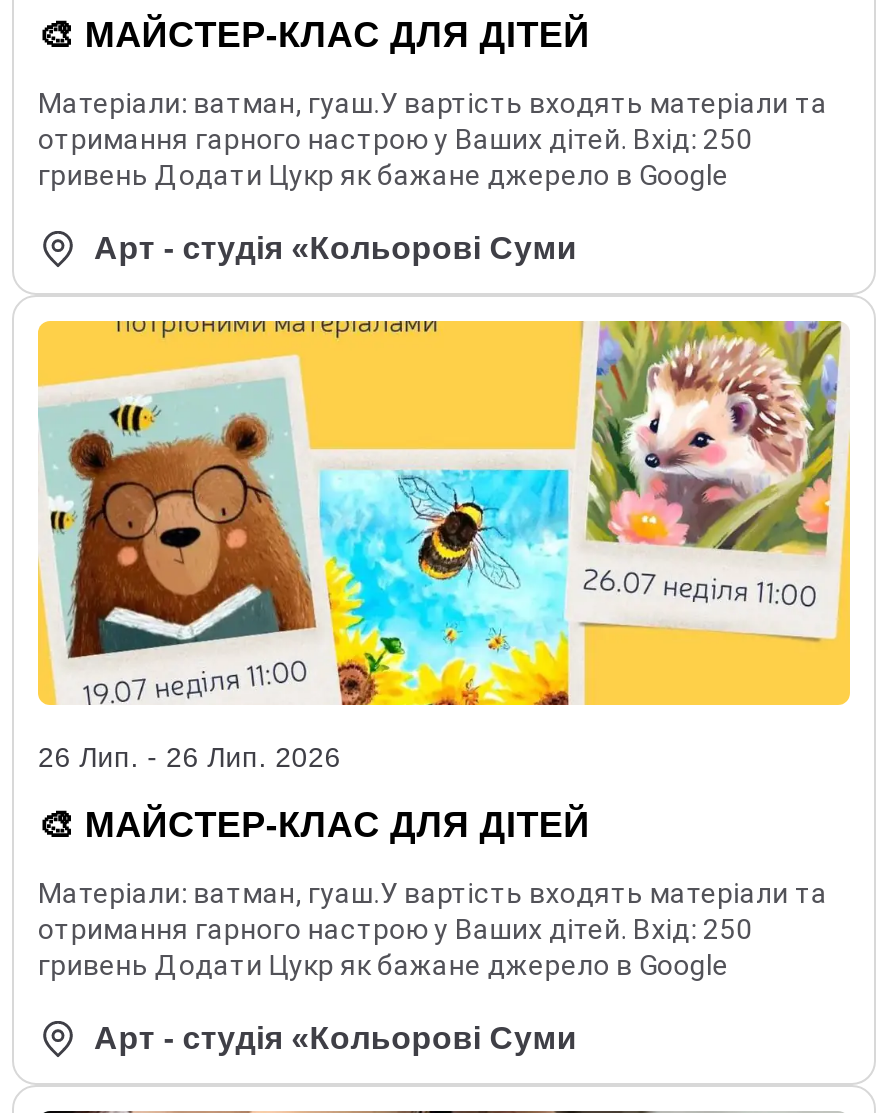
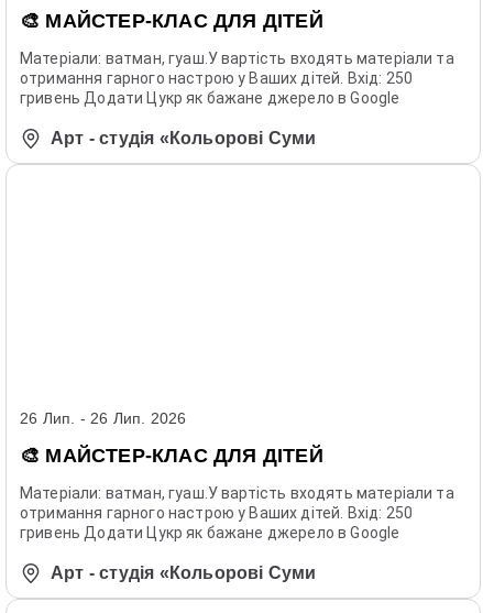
[36,319,852,707] [image] -> none

